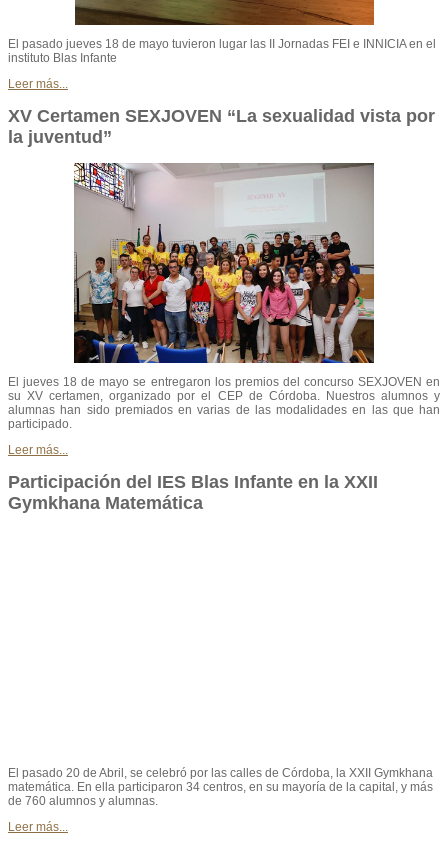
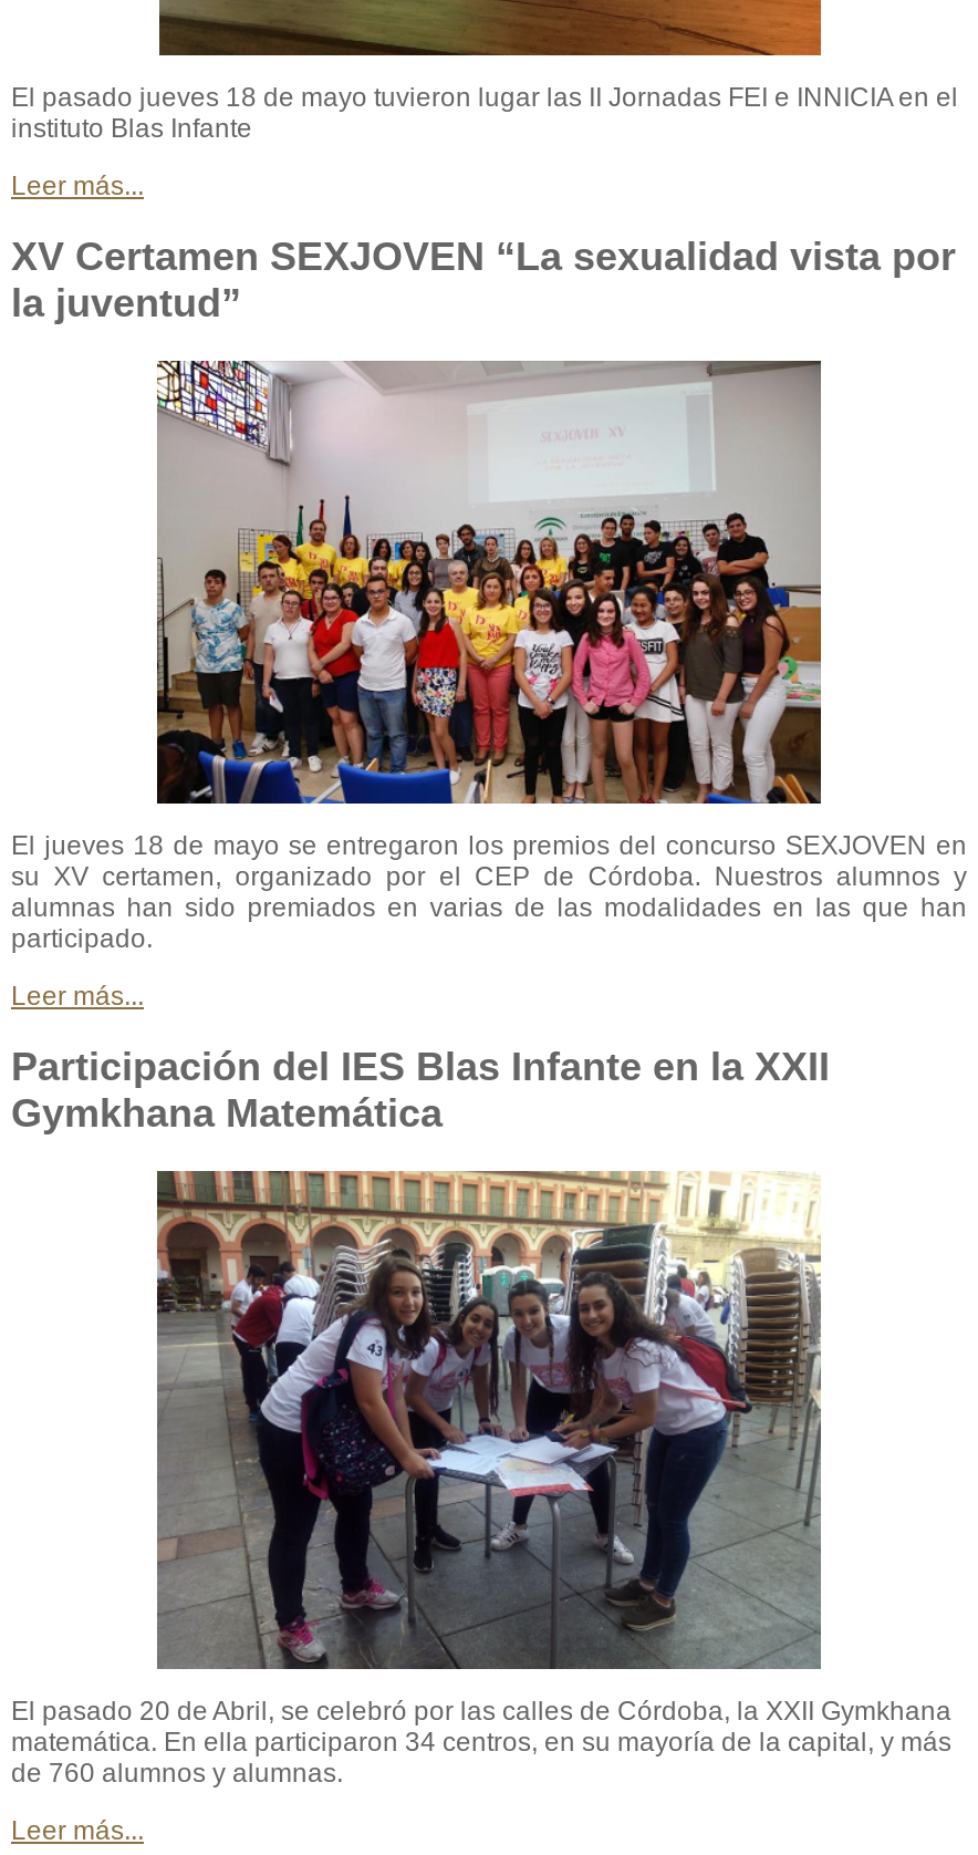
none -> [155,1169,823,1671] [image]

